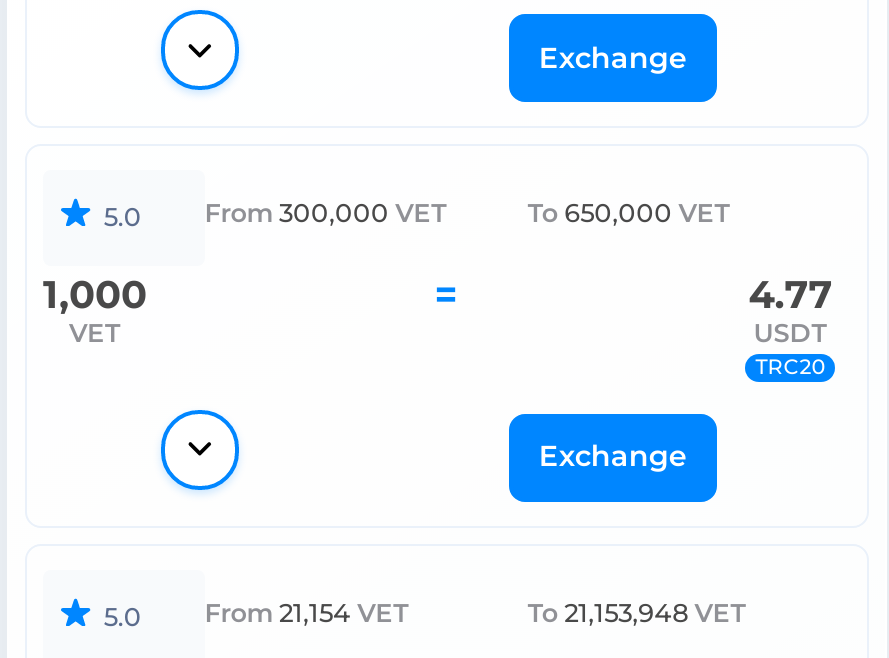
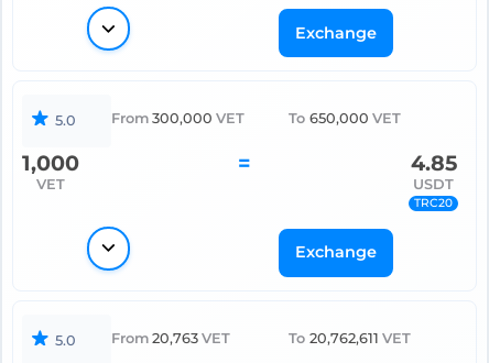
[748,271,832,319] 4.77 -> [410,150,457,177] 4.85
[205,598,409,628] From 21,154 VET -> [111,330,230,346] From 20,763 VET
[528,598,747,628] To 21,153,948 VET -> [289,330,411,346] To 20,762,611 VET

